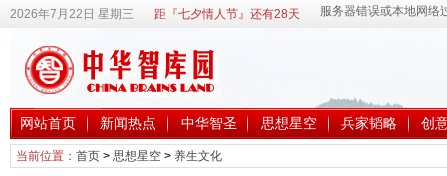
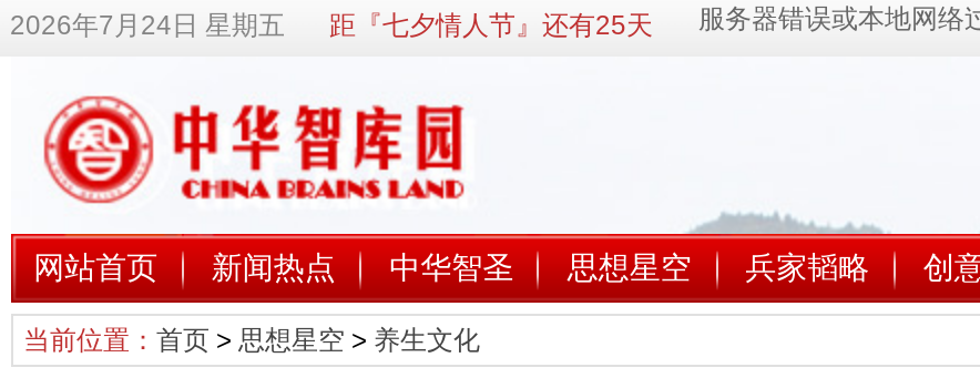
[9,7,133,21] 2026年7月22日 星期三 -> [10,10,285,41] 2026年7月24日 星期五
[153,7,299,21] 距『七夕情人节』还有28天 -> [329,10,653,41] 距『七夕情人节』还有25天

